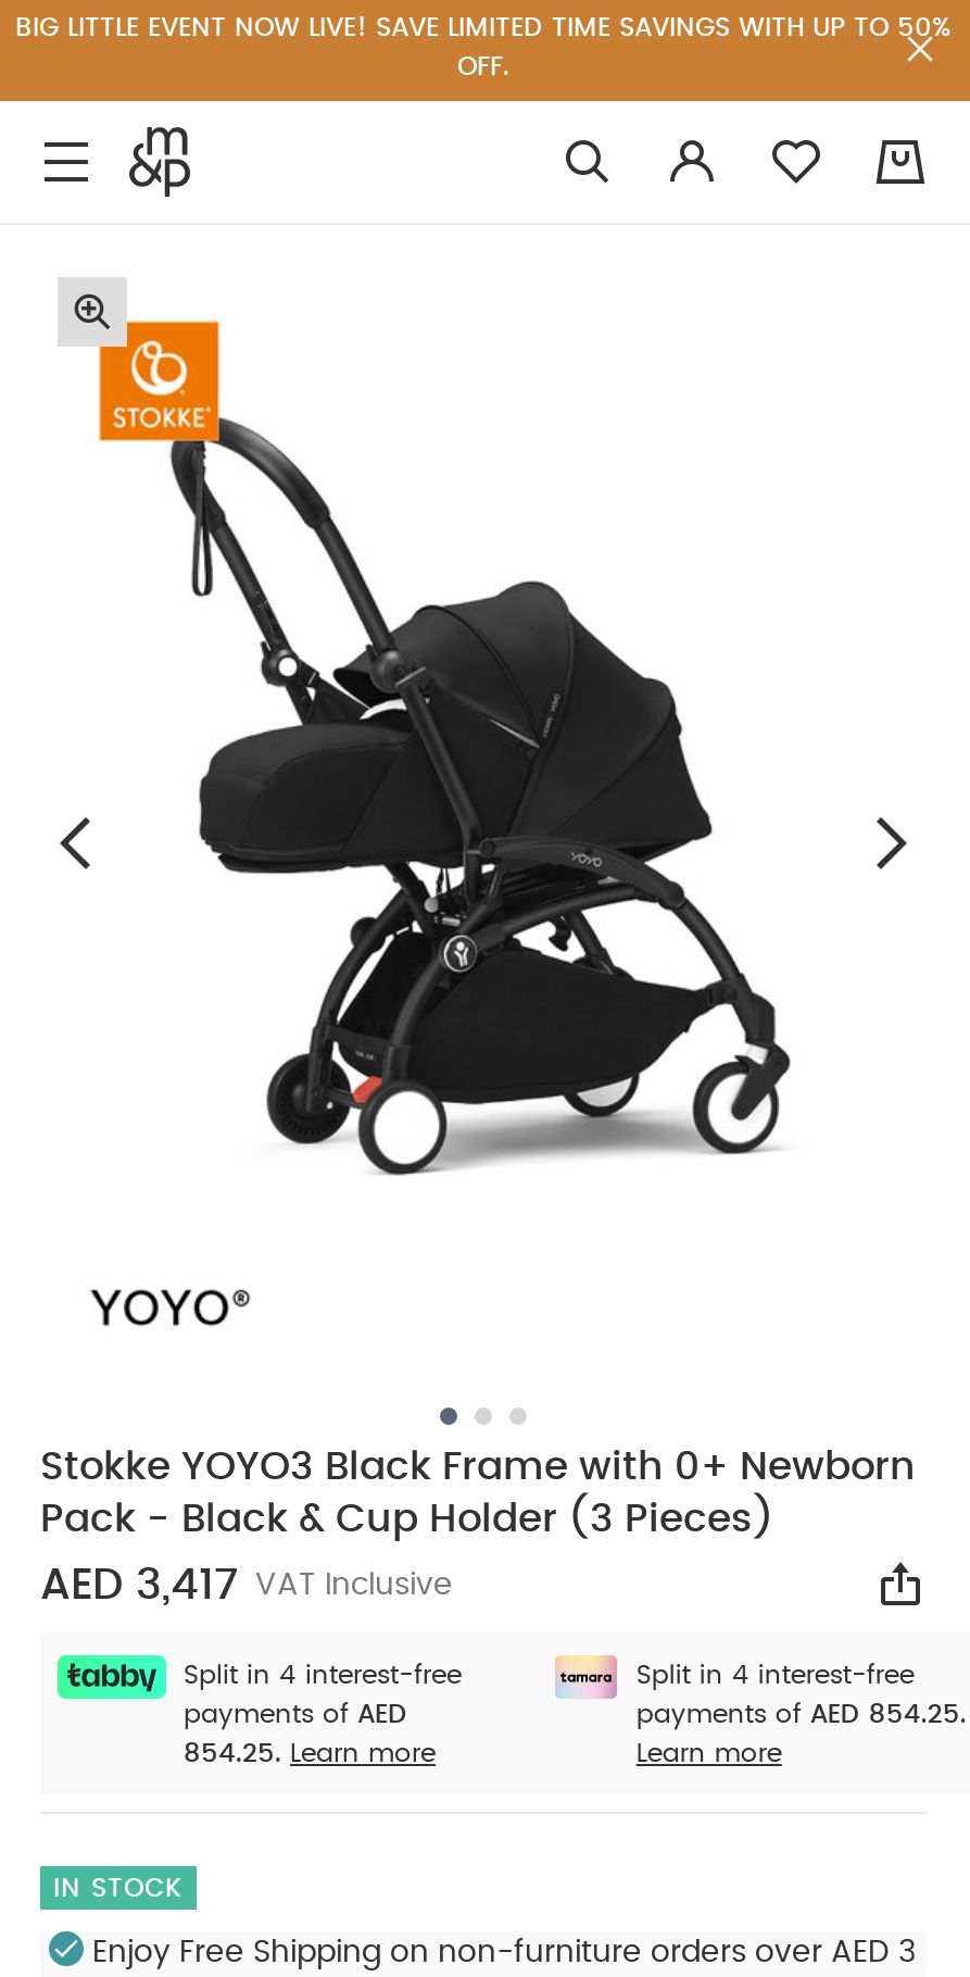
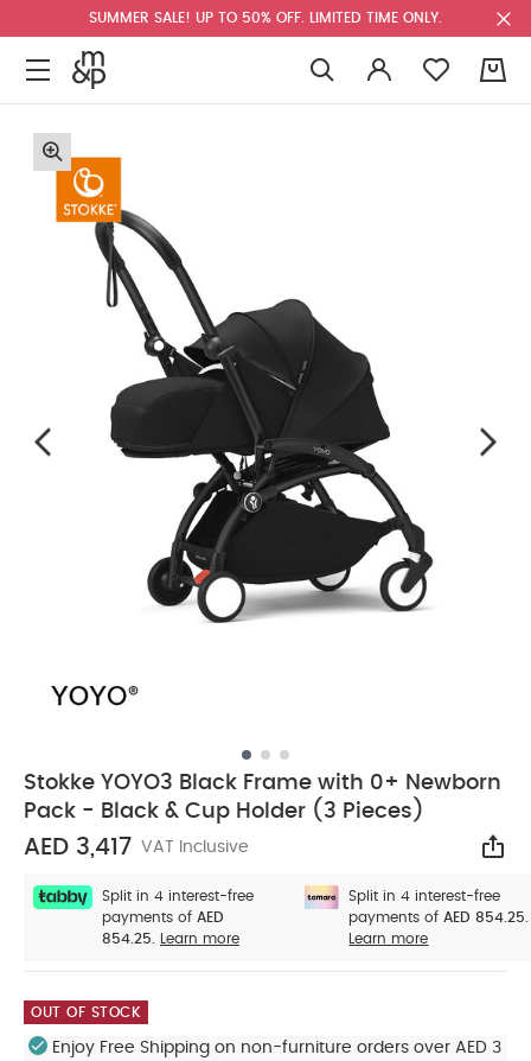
[15,14,952,79] BIG LITTLE EVENT NOW LIVE! SAVE LIMITED TIME SAVINGS WITH UP TO 50% | OFF. -> [89,11,442,25] SUMMER SALE! UP TO 50% OFF. LIMITED TIME ONLY.
[53,1875,184,1901] IN STOCK -> [31,1005,141,1019] OUT OF STOCK

